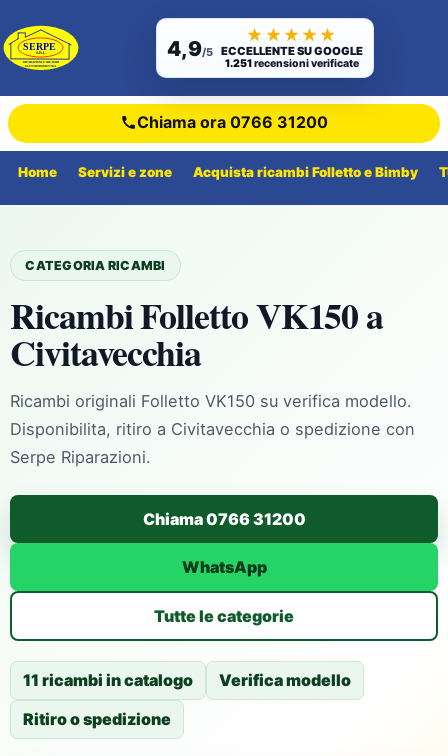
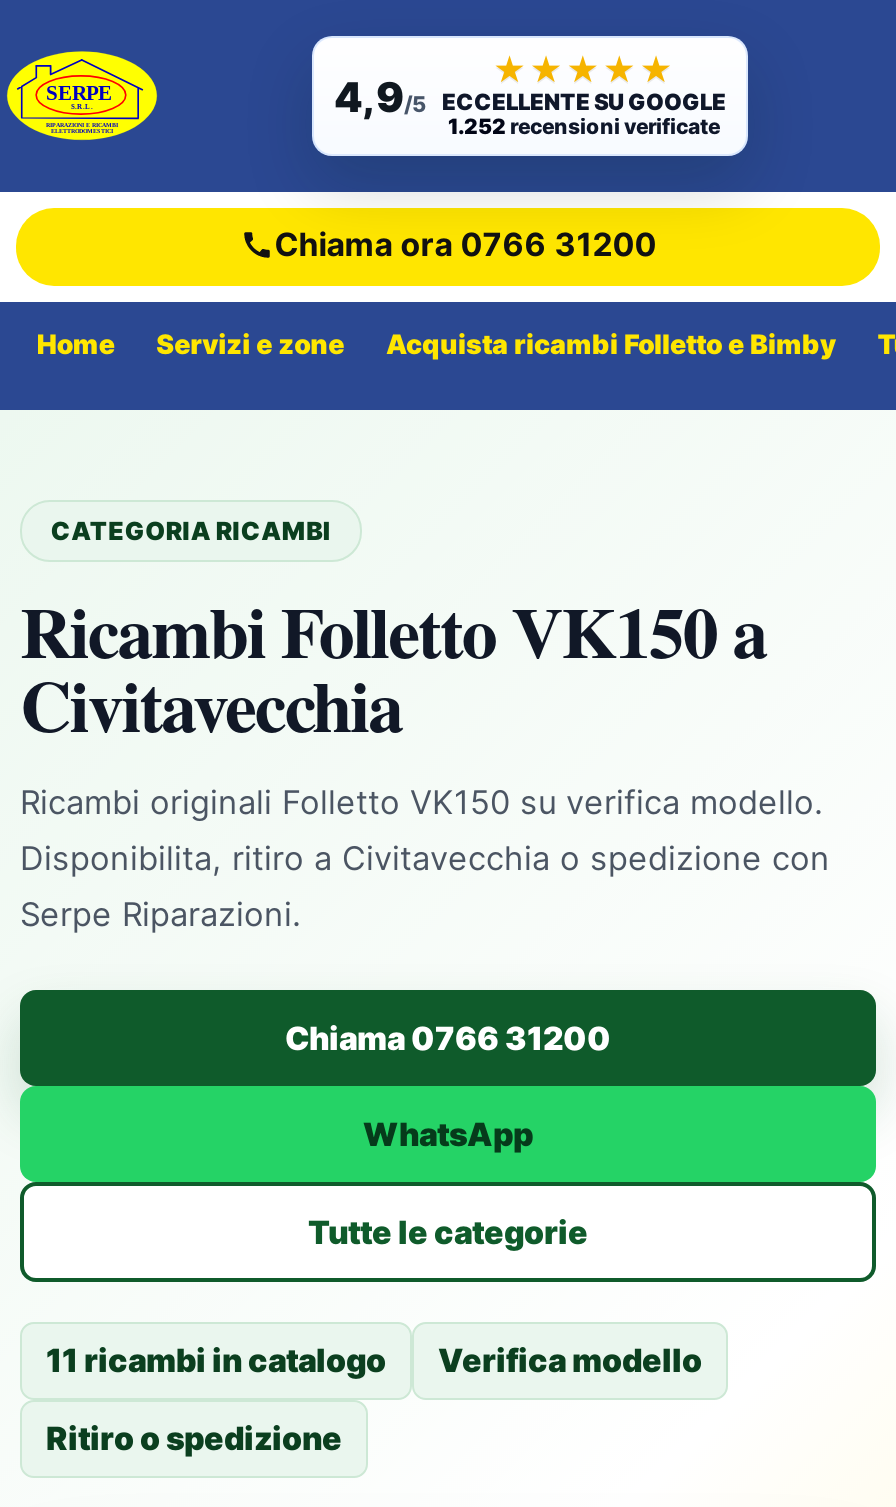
[225,57,359,70] 1.251 recensioni verificate -> [448,114,720,140] 1.252 recensioni verificate

